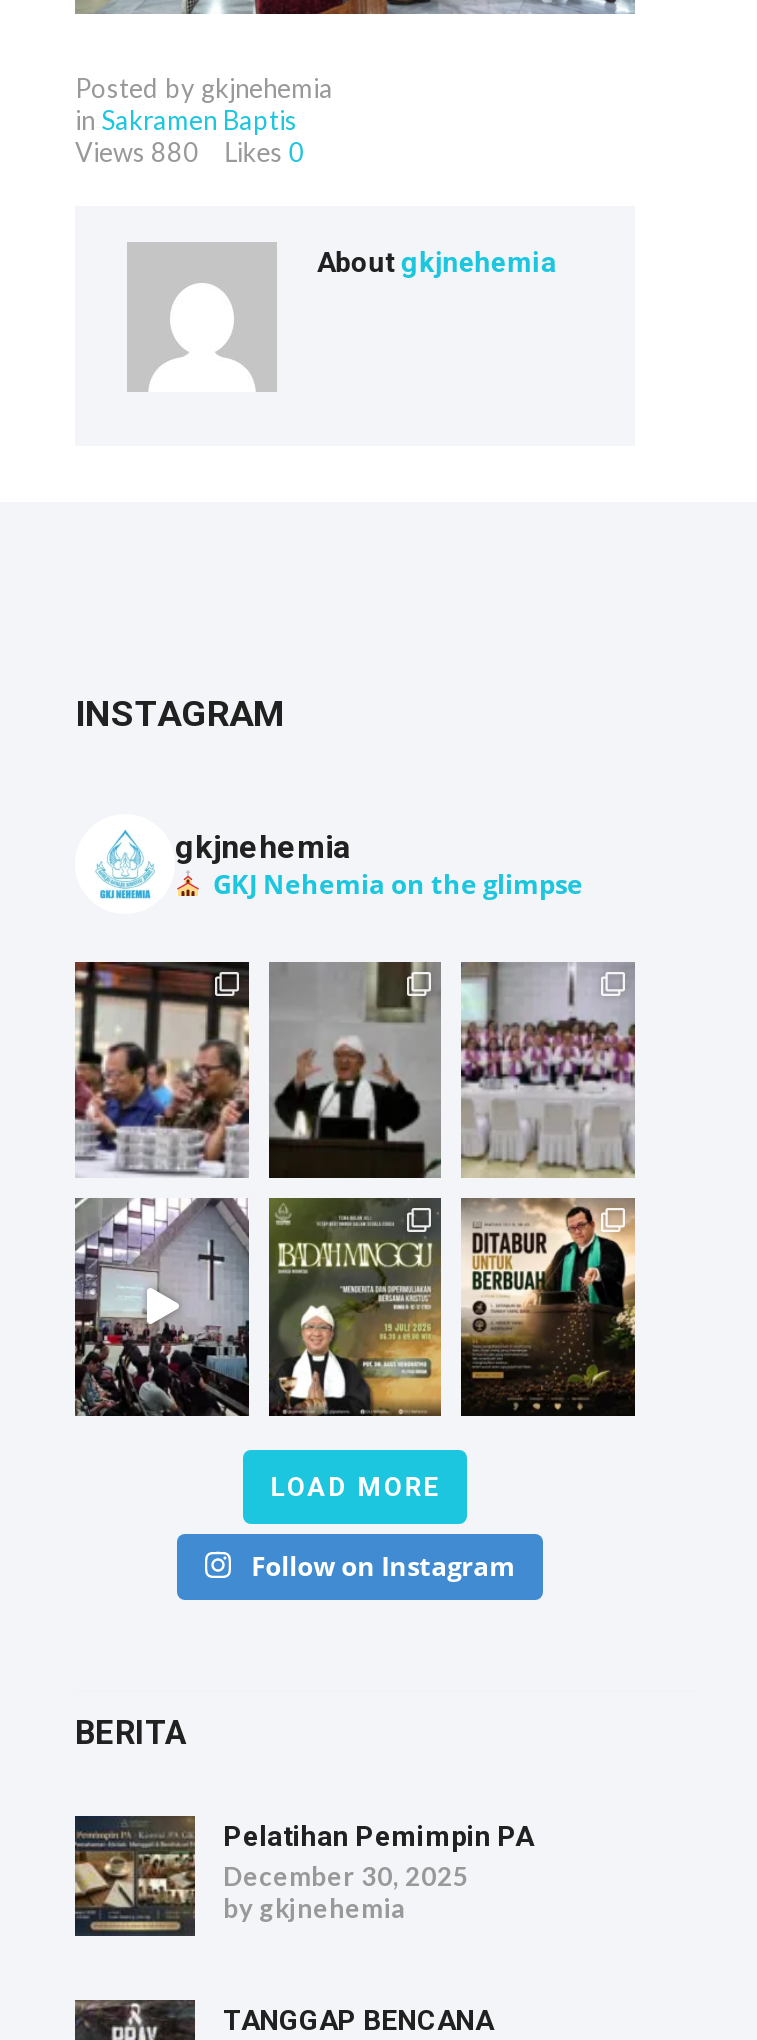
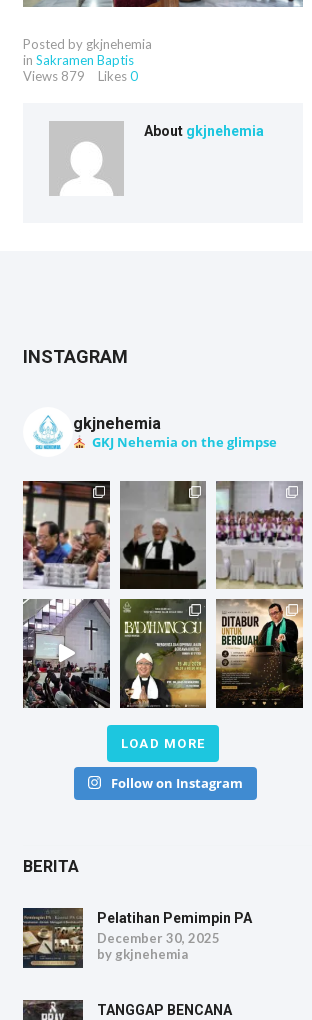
[75,135,305,167] Views 880 Likes 0 -> [23,68,138,84] Views 879 Likes 0

